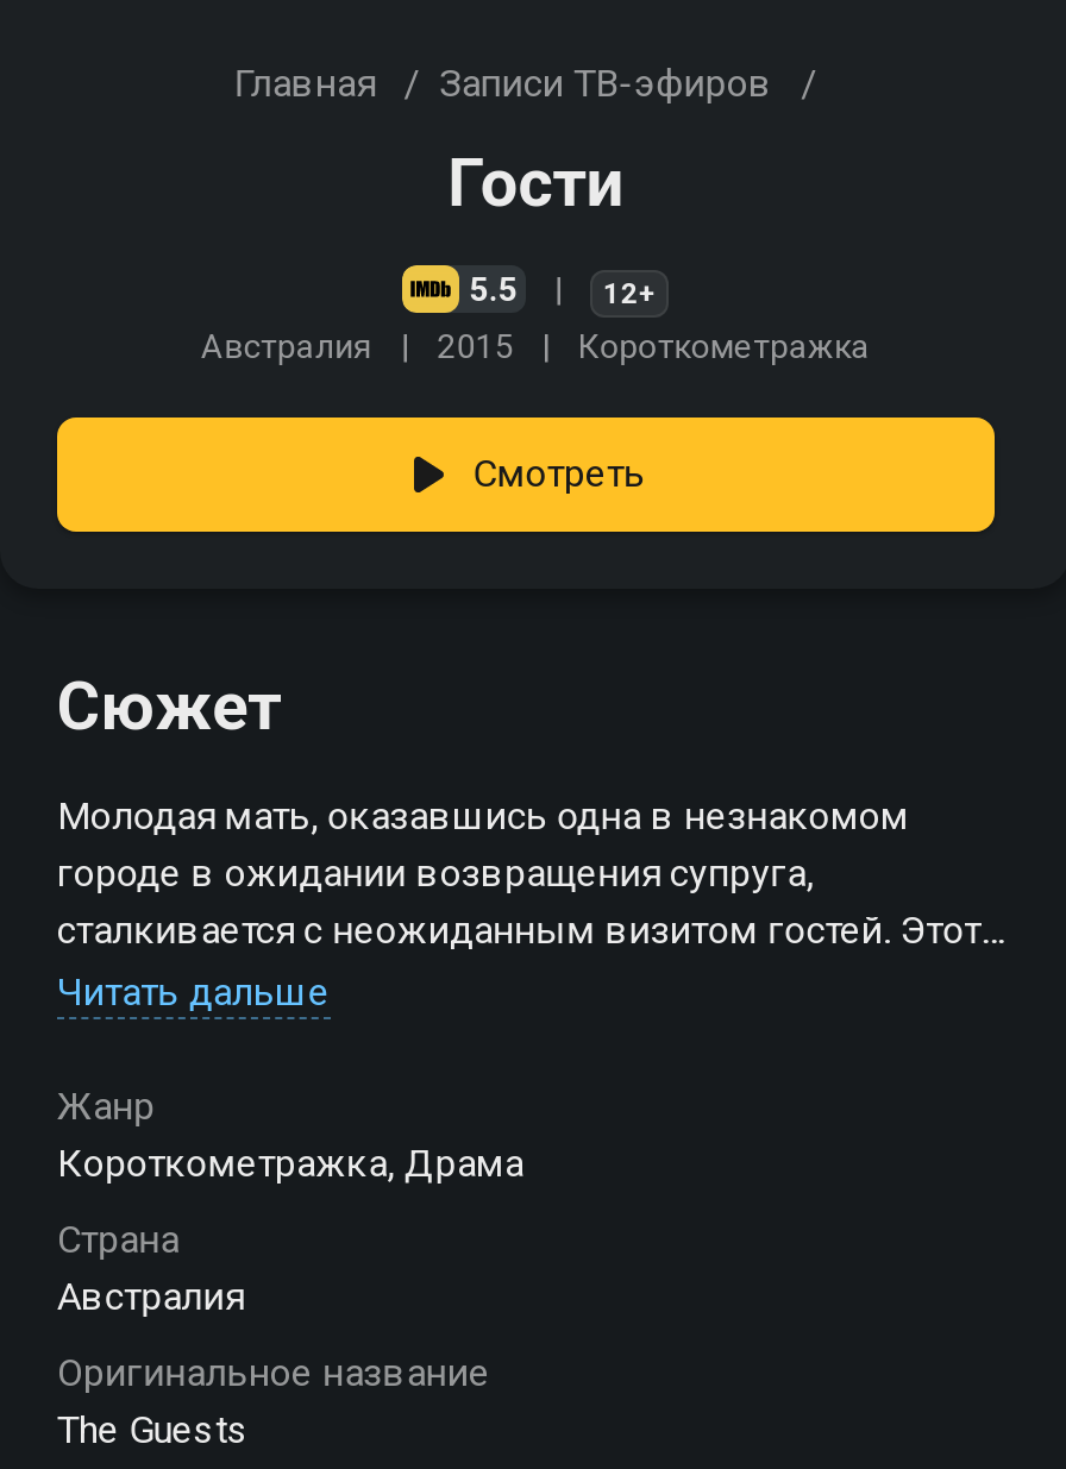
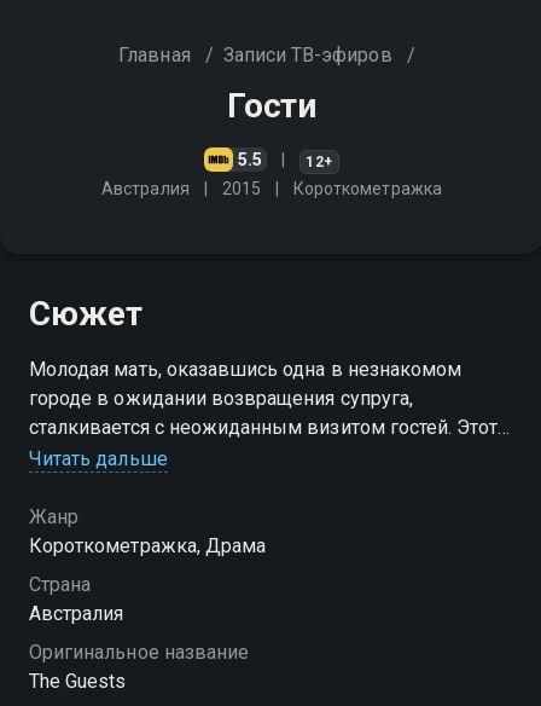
[473,451,645,496] Смотреть -> none

